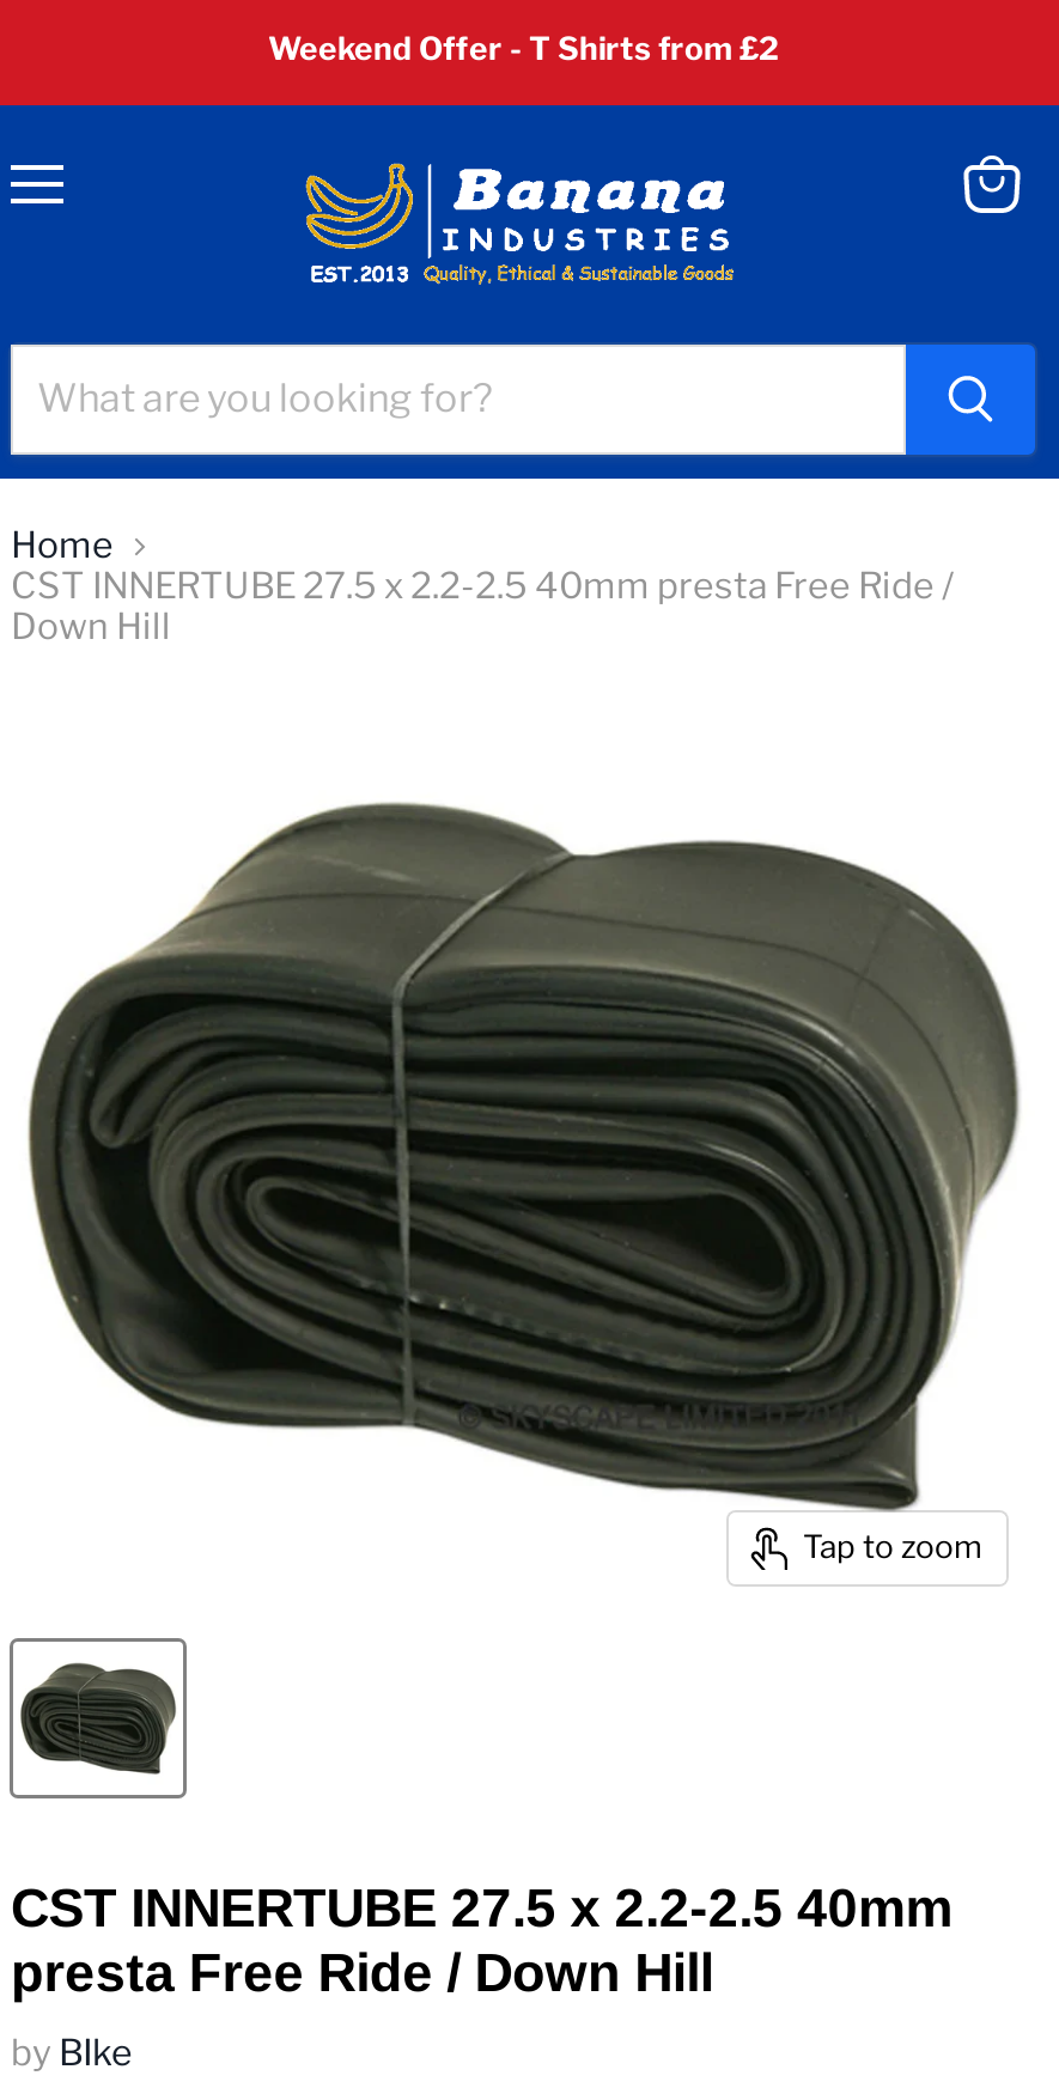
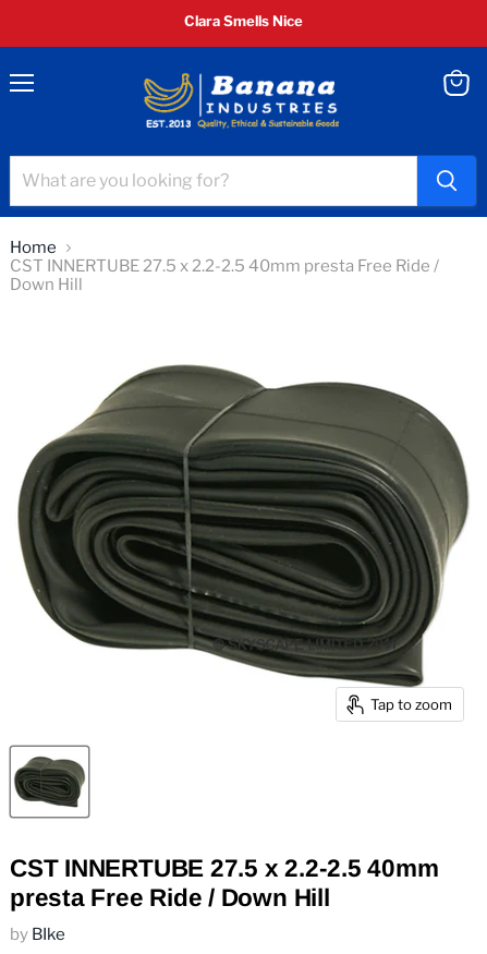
[268,29,778,67] Weekend Offer - T Shirts from £2 -> [184,12,302,29] Clara Smells Nice

